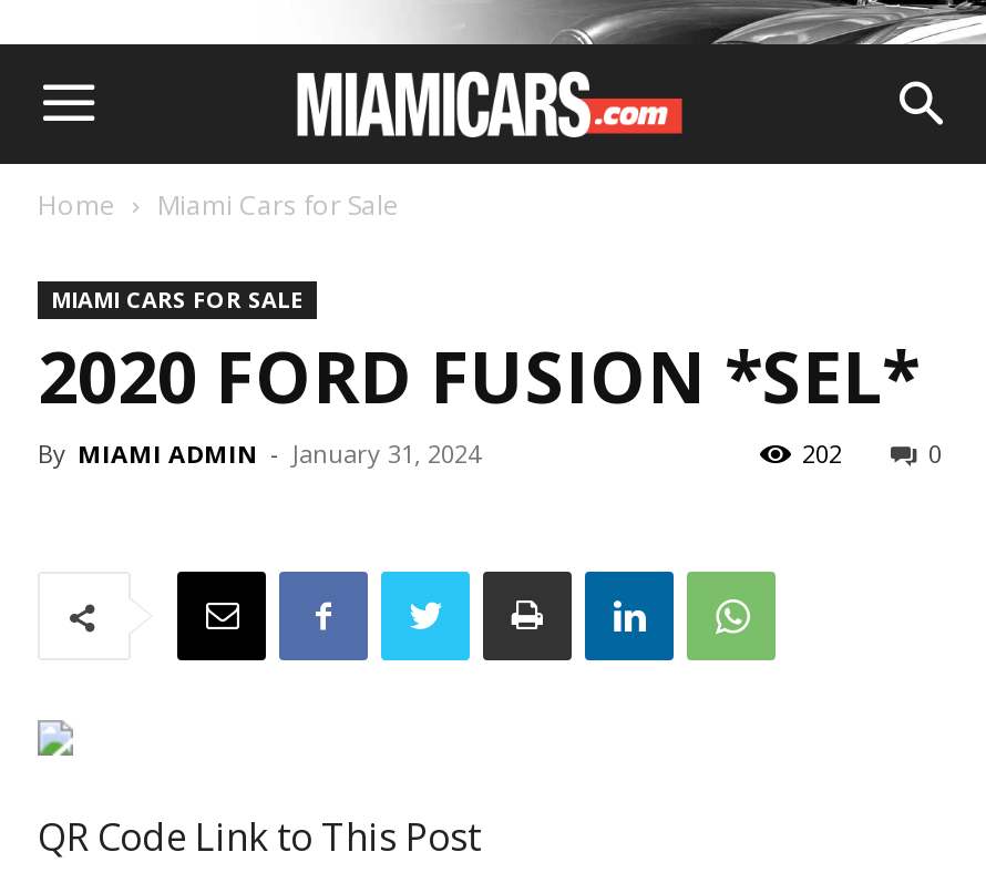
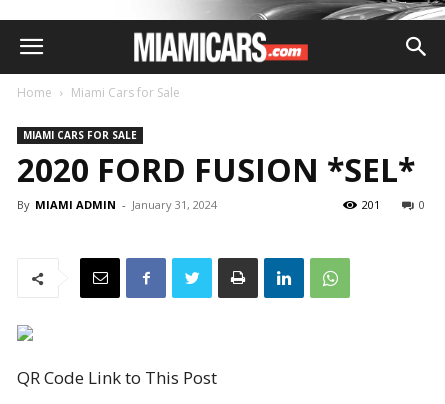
[802,437,842,470] 202 -> [362,197,380,212] 201

